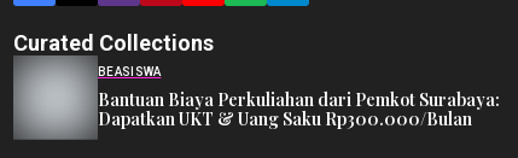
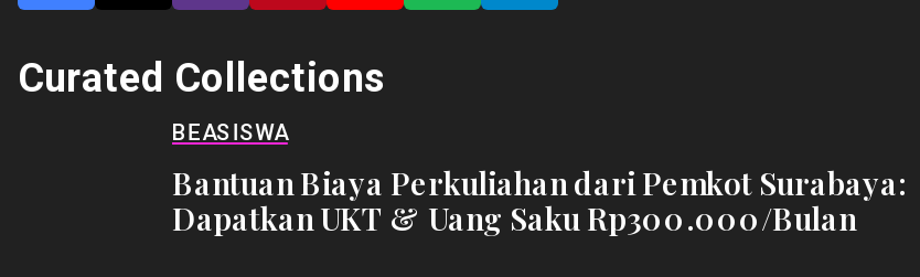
[12,58,99,140] [image] -> none

